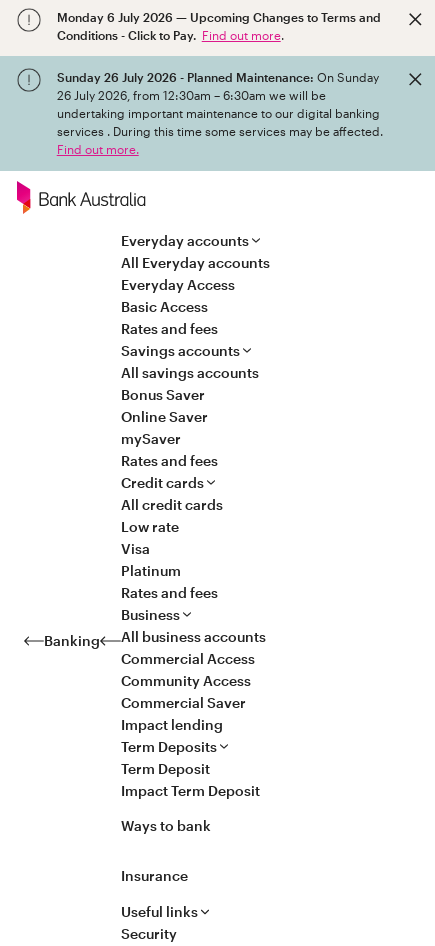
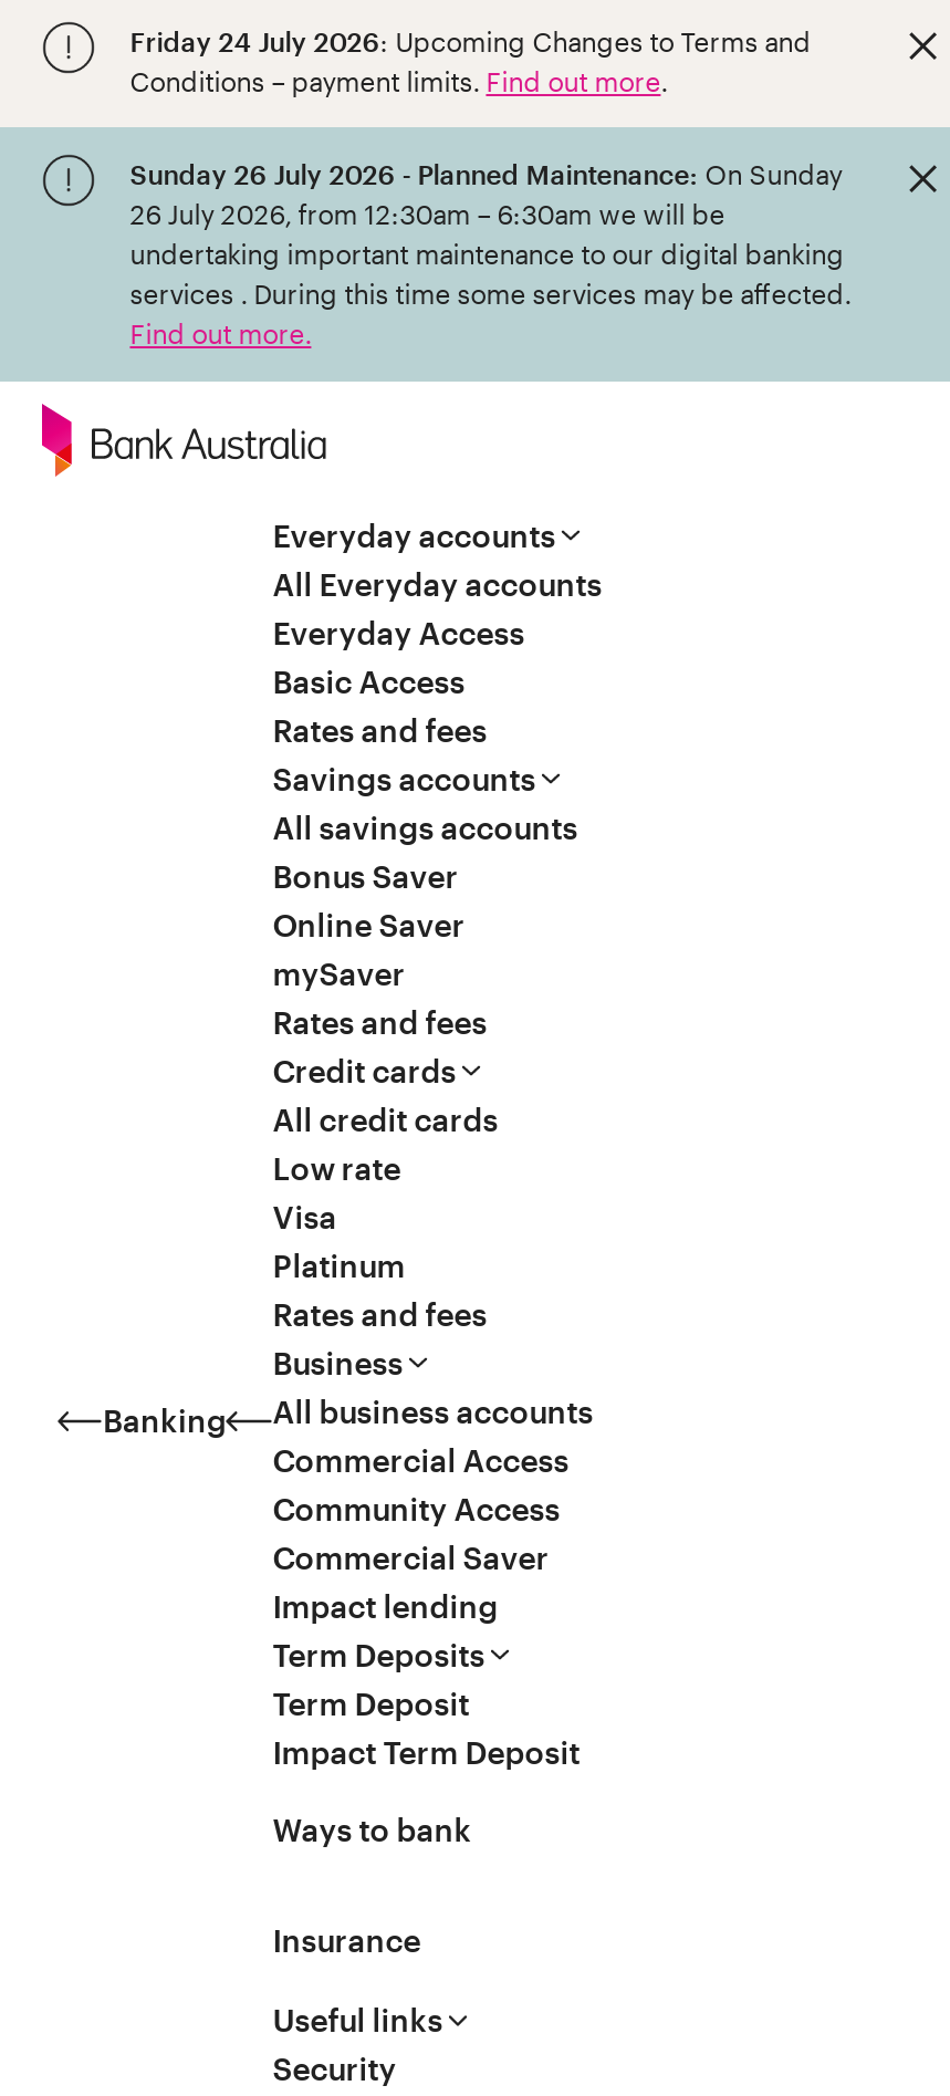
[57,10,381,42] Monday 6 July 2026 — Upcoming Changes to Terms and | Conditions - Click to Pay. Find out more. -> [130,26,811,96] Friday 24 July 2026: Upcoming Changes to Terms and | Conditions – payment limits. Find out more.

